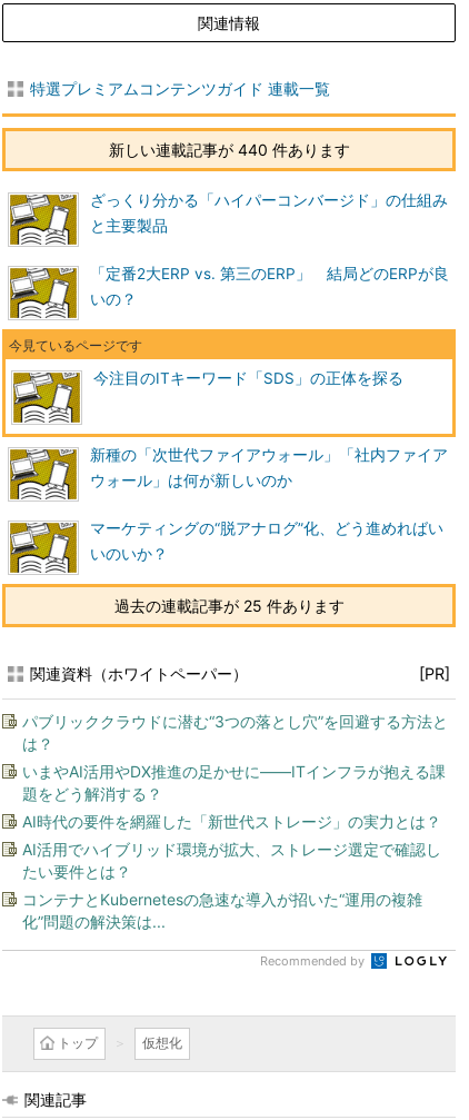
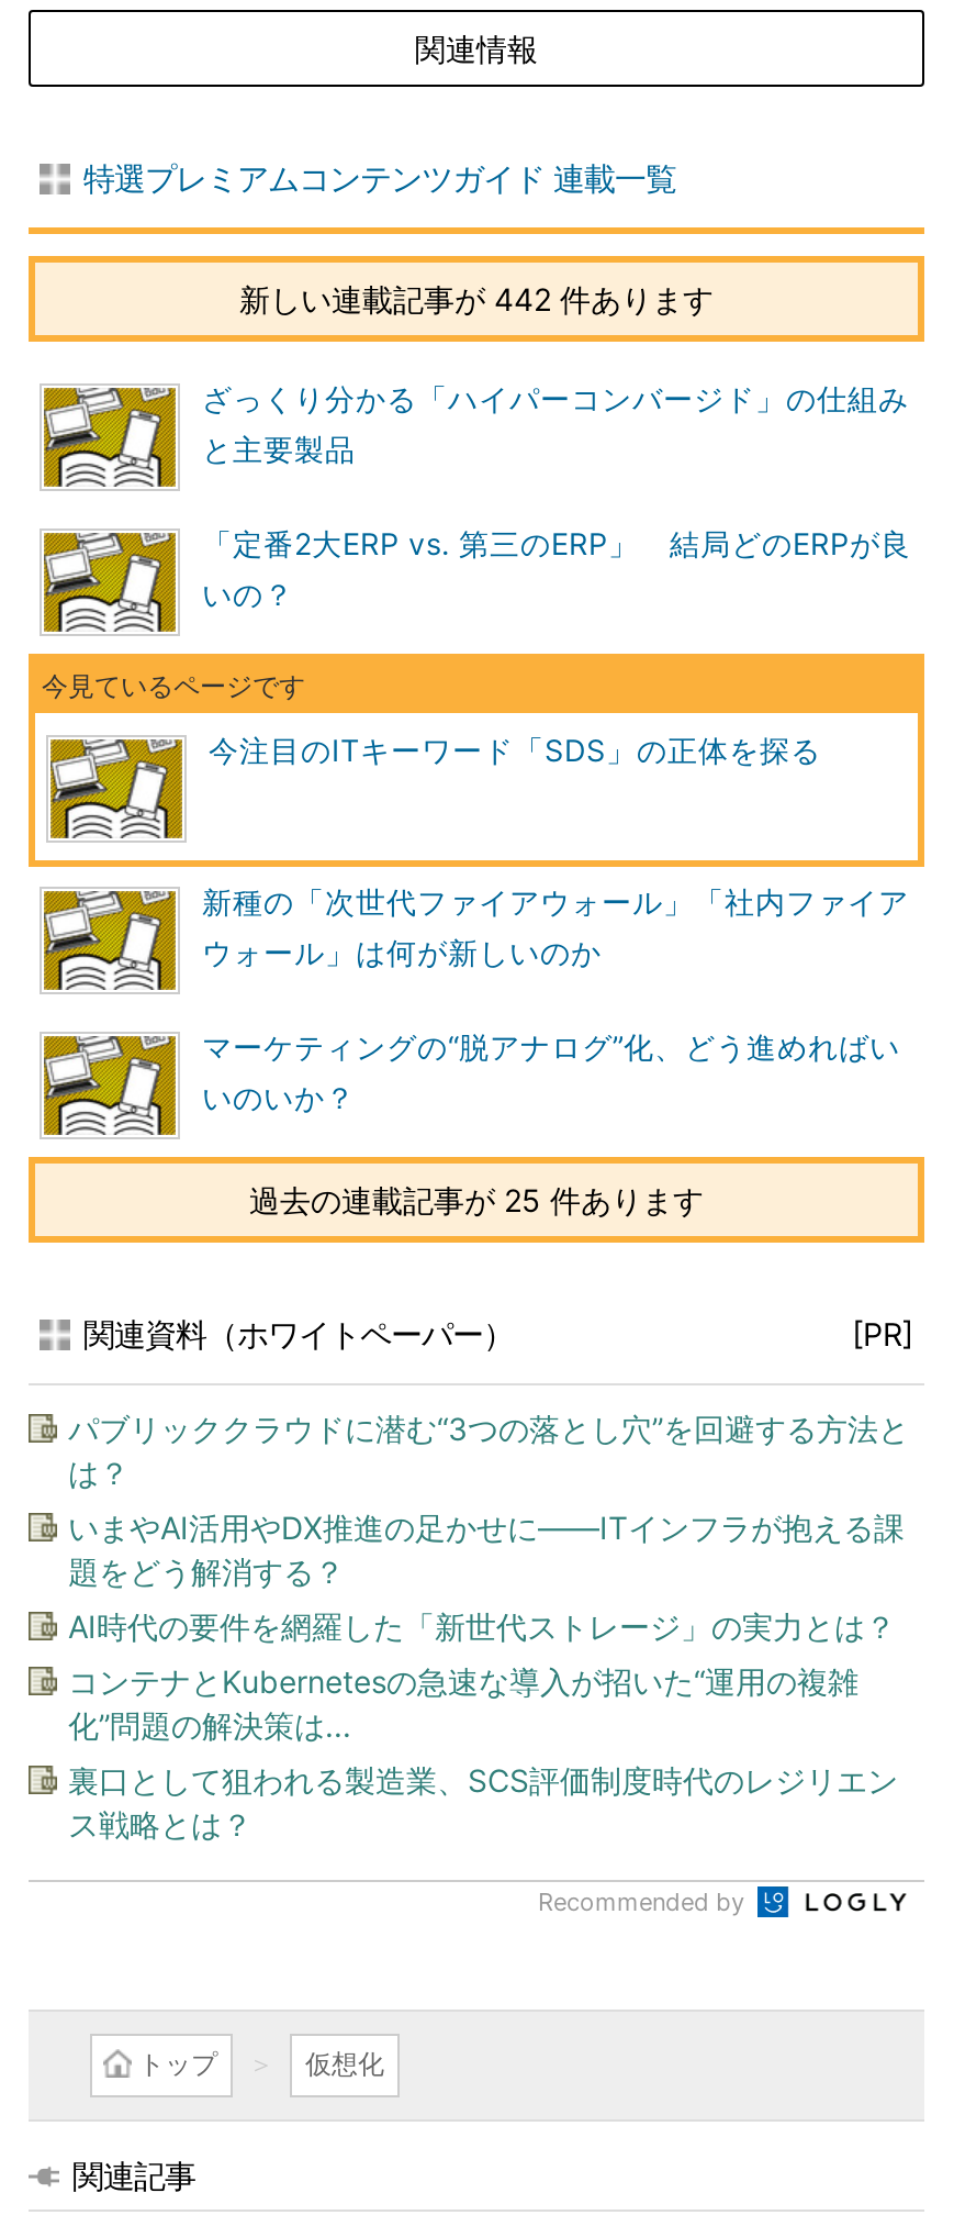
[108,140,350,159] 新しい連載記事が 440 件あります -> [239,280,714,318] 新しい連載記事が 442 件あります
[22,840,441,881] AI活用でハイブリッド環境が拡大、ストレージ選定で確認し | たい要件とは？ -> none
moved [22,890,422,931] -> [68,1662,858,1744]: コンテナとKubernetesの急速な導入が招いた“運用の複雑 | 化”問題の解決策は...
none -> [68,1761,898,1843] 裏口として狙われる製造業、SCS評価制度時代のレジリエン | ス戦略とは？

